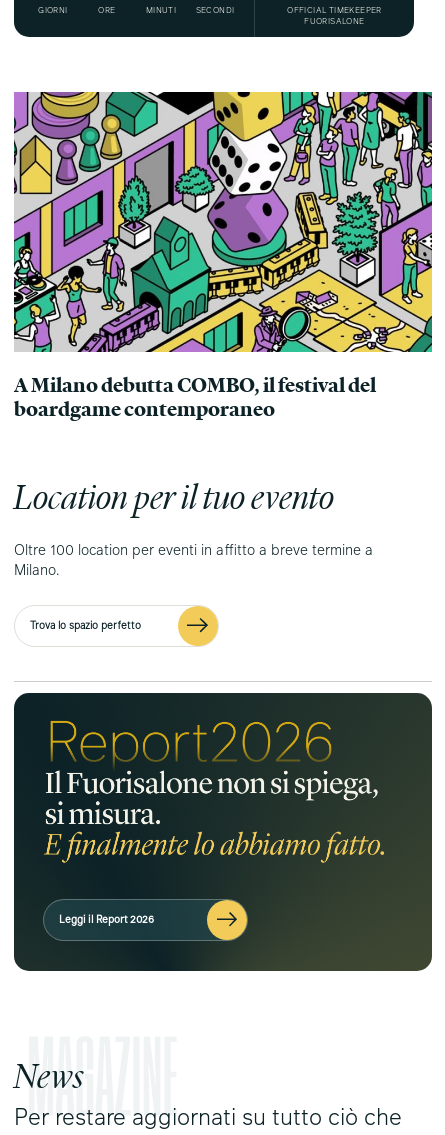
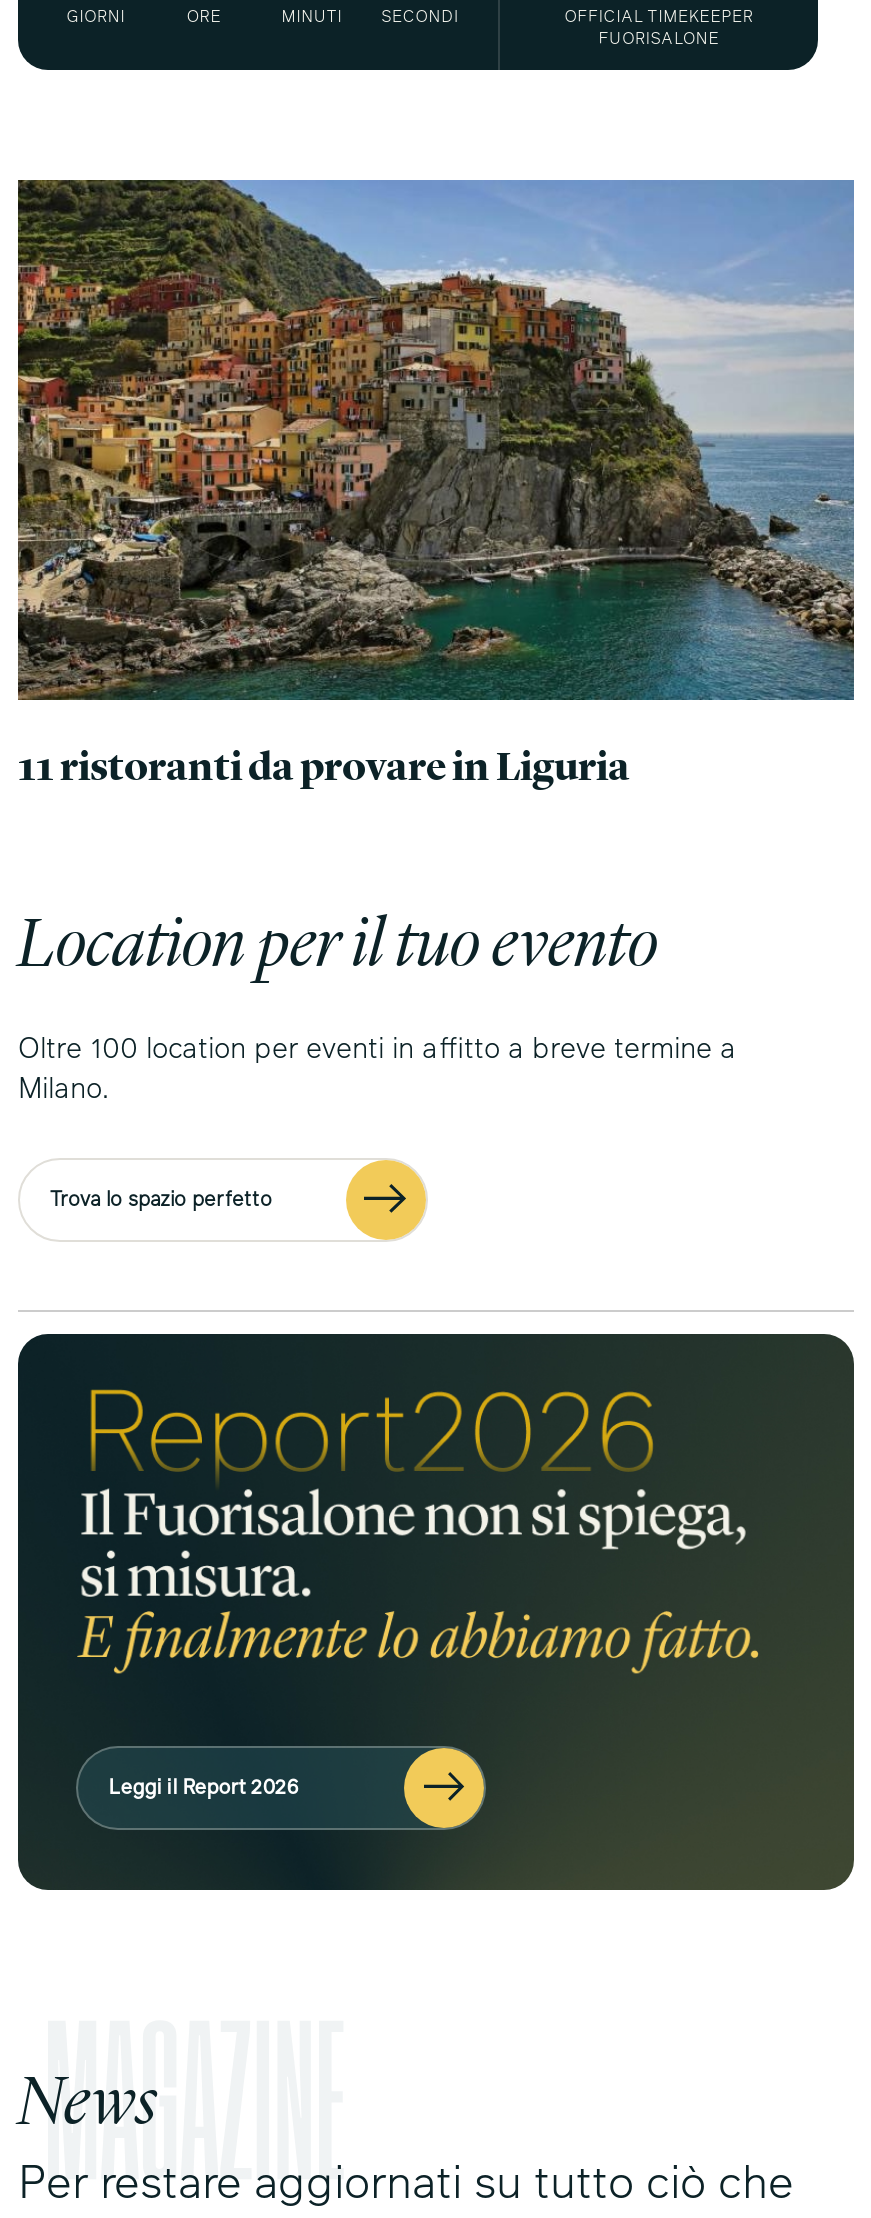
[13,91,433,421] [image] | A Milano debutta COMBO, il festival del | boardgame contemporaneo -> [16,178,856,789] [image] | 11 ristoranti da provare in Liguria

